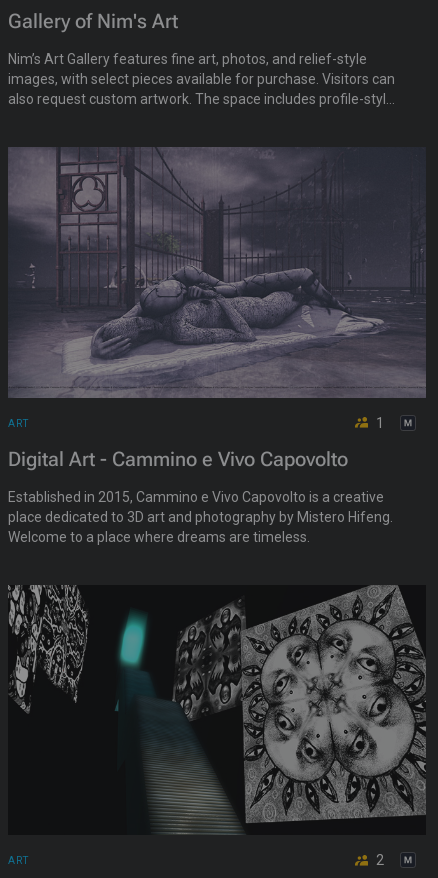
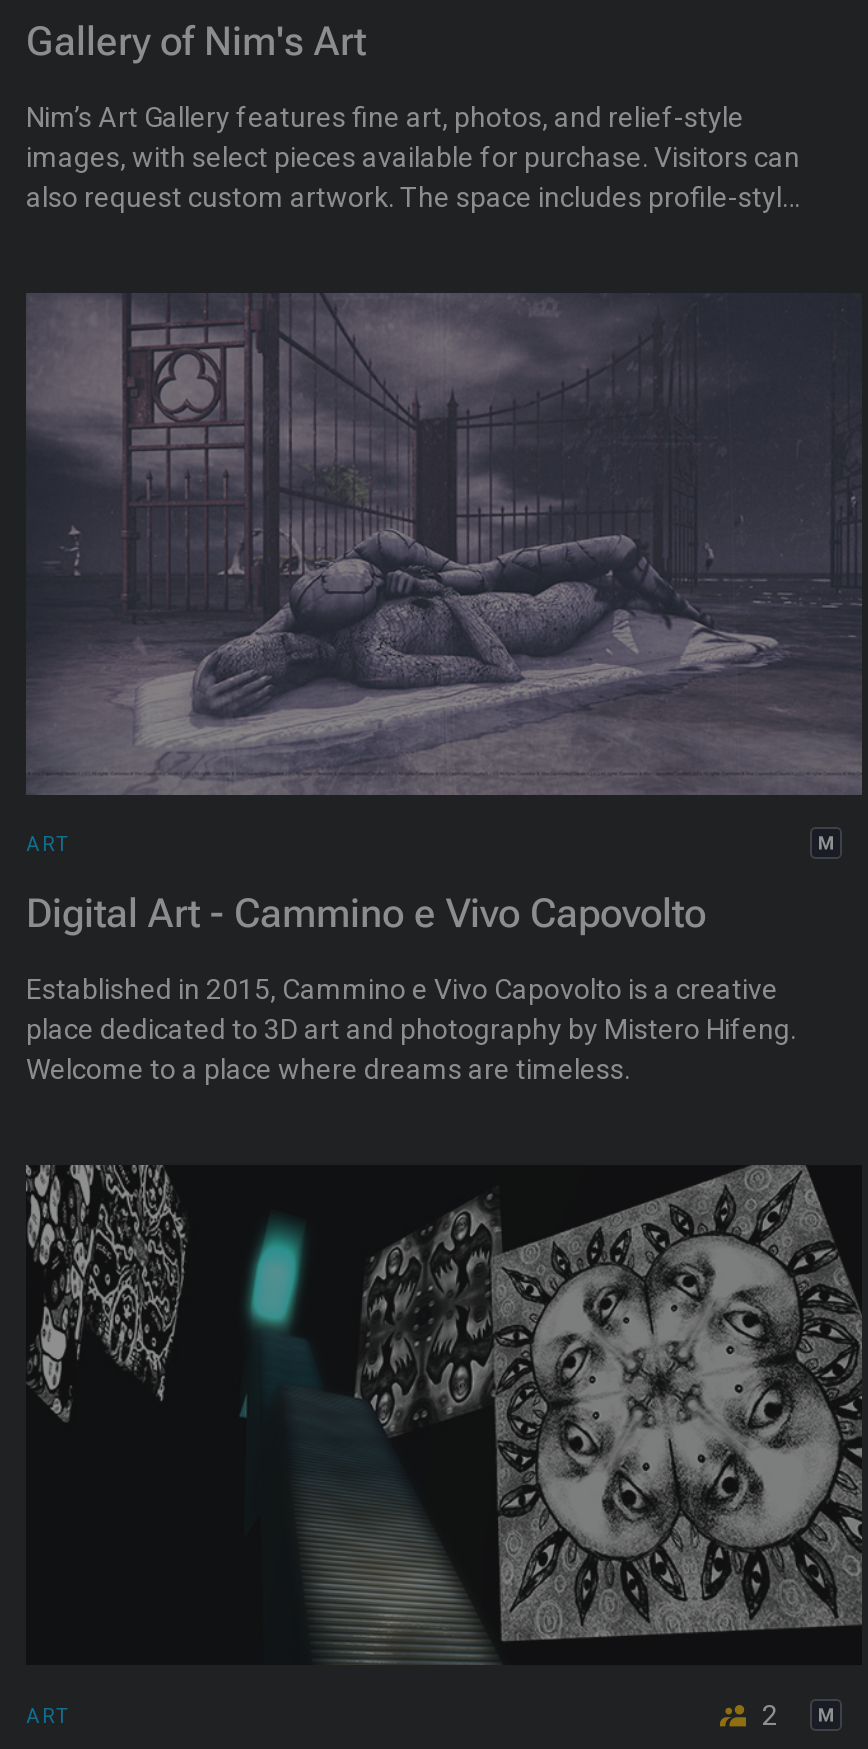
[376,415,384,431] 1 -> none

